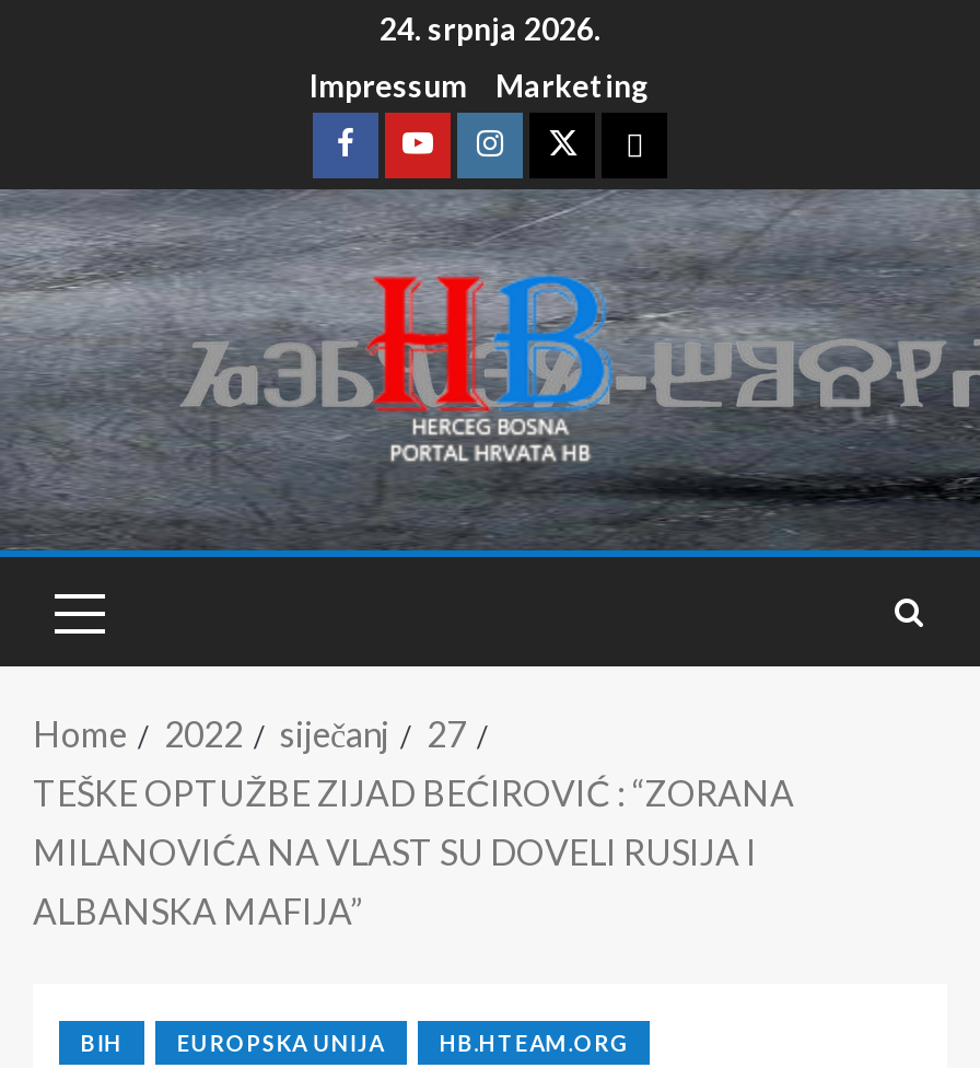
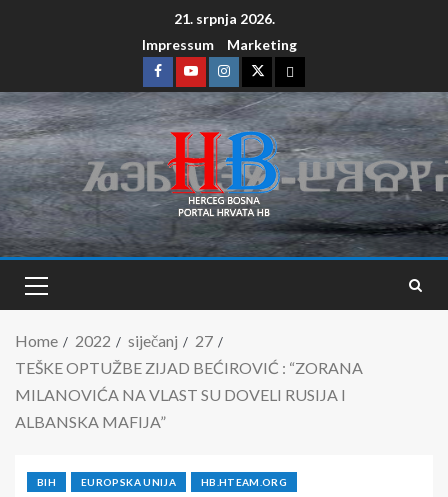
[380,11,600,48] 24. srpnja 2026. -> [173,10,274,27] 21. srpnja 2026.

